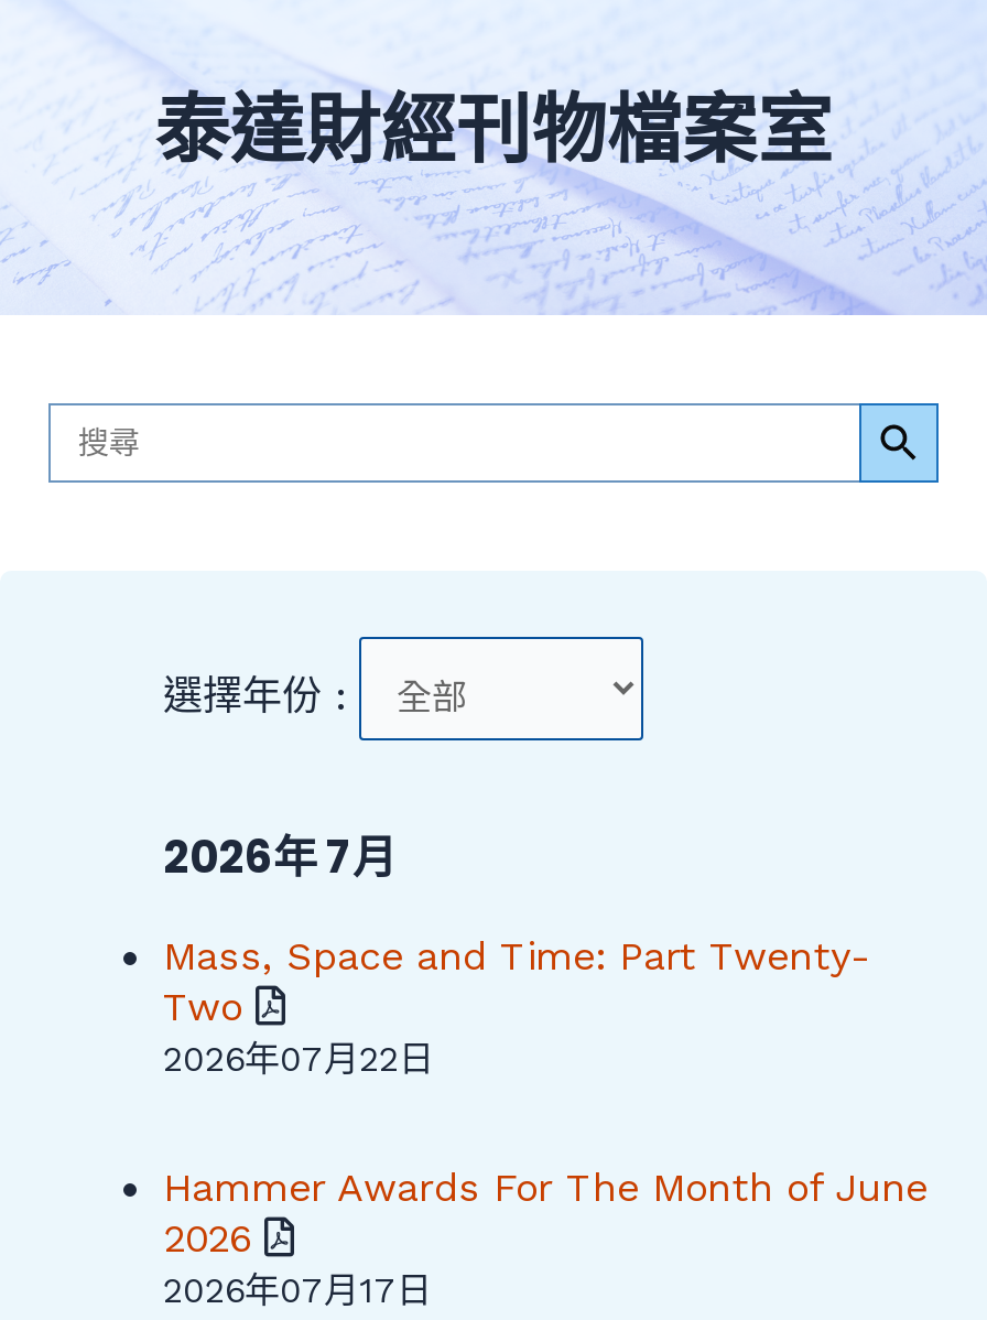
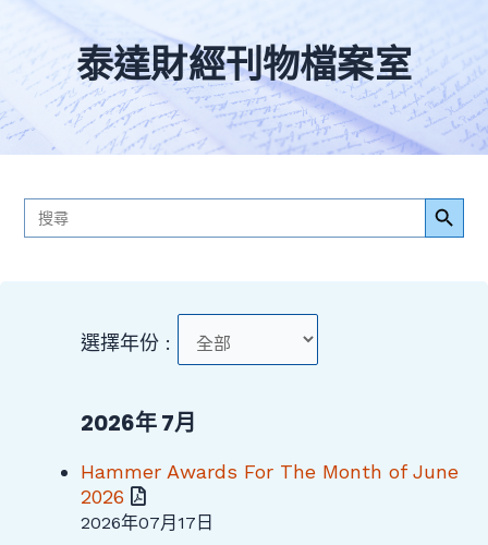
[163,931,872,1078] Mass, Space and Time: Part Twenty- | Two | 2026年07月22日 -> none

